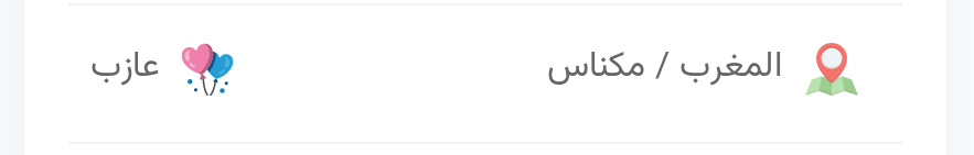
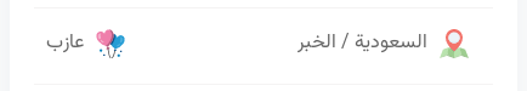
[547,41,783,96] المغرب / مكناس -> [297,28,427,58] السعودية / الخبر

